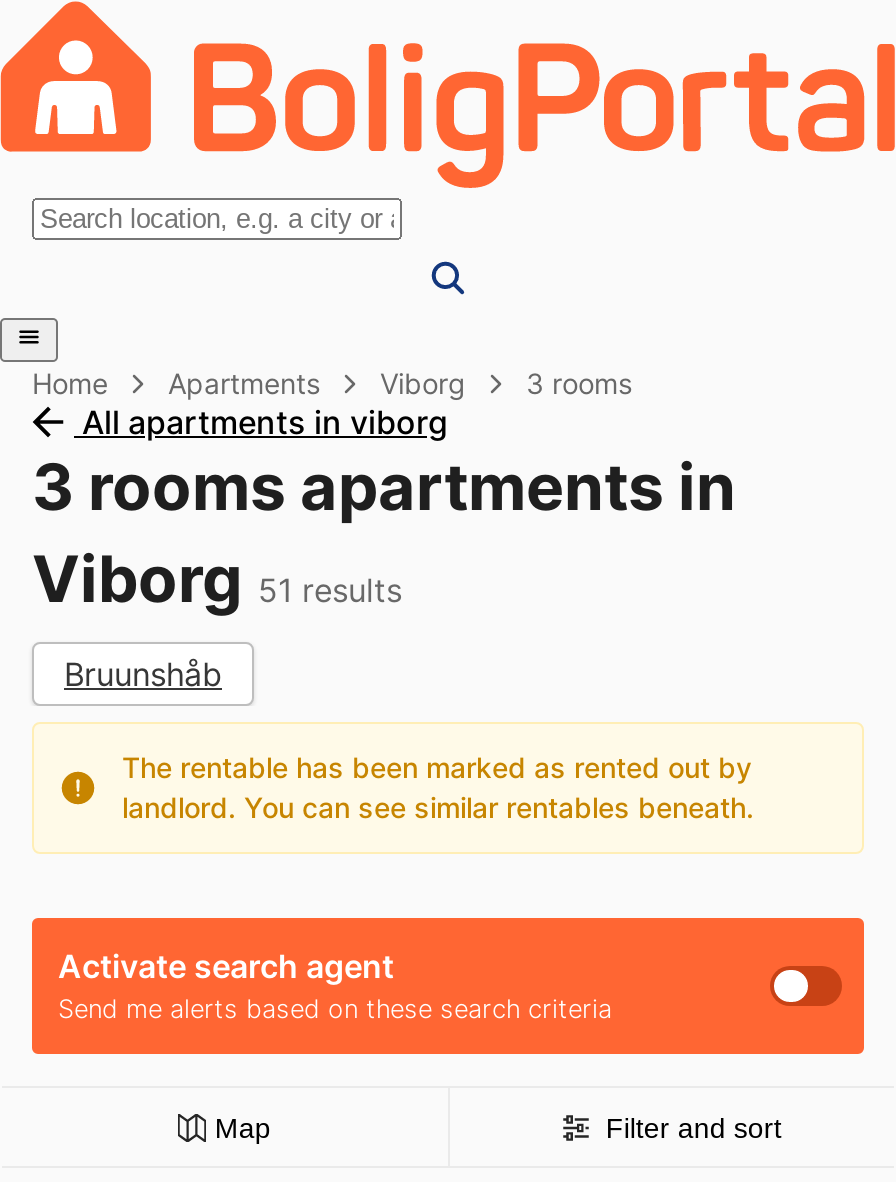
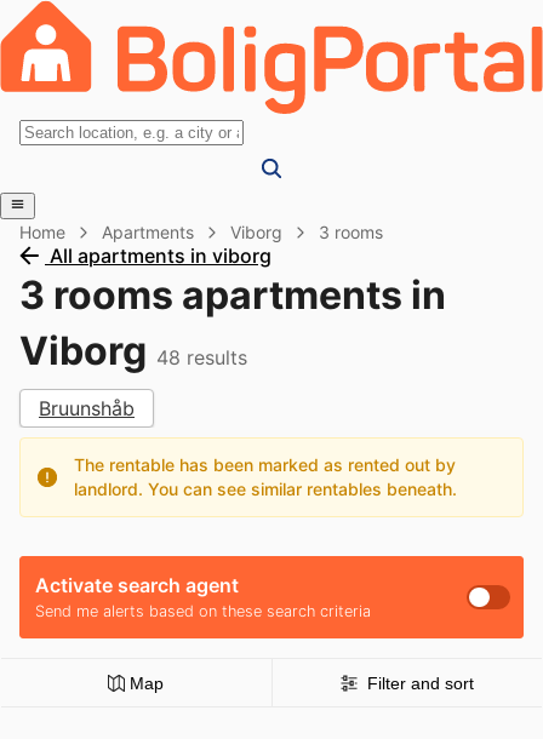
[32,540,402,618] Viborg 51 results -> [19,327,247,374] Viborg 48 results

